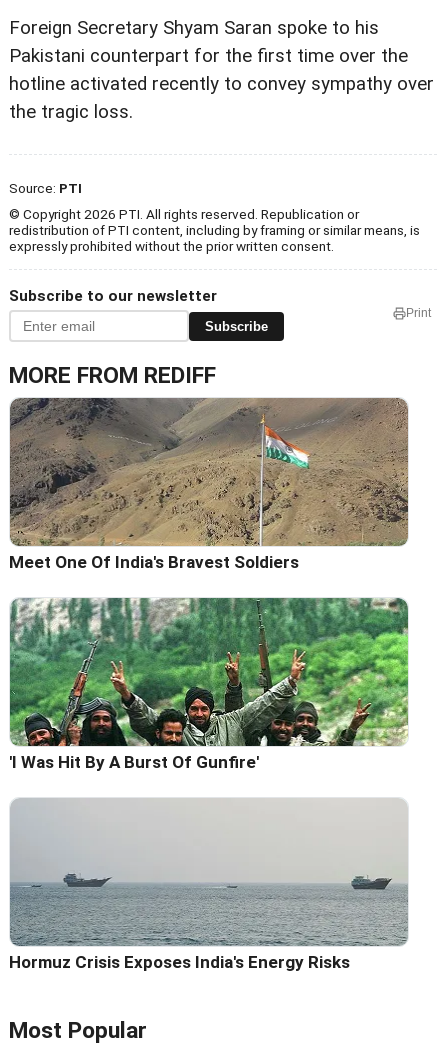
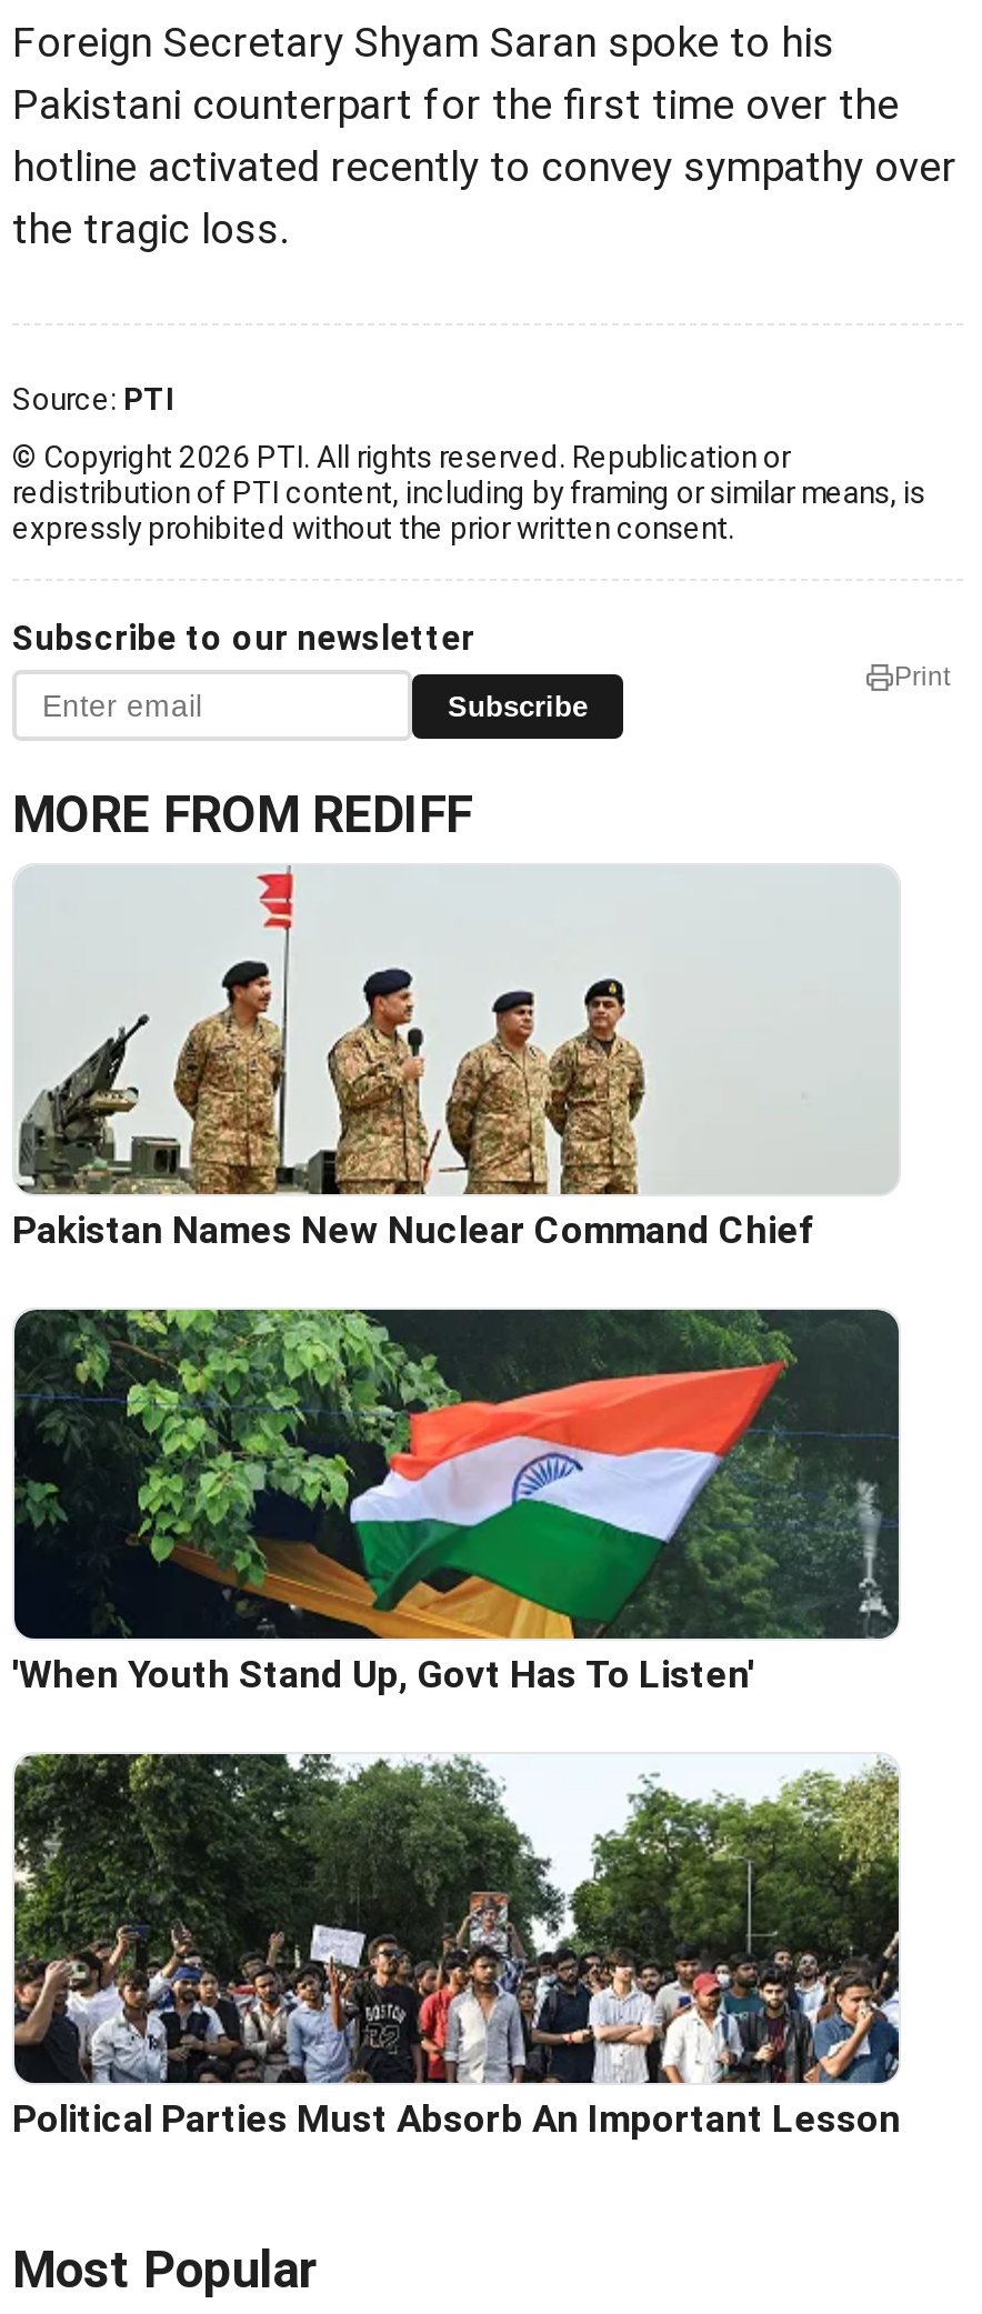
[9,397,409,572] [image] | Meet One Of India's Bravest Soldiers -> [12,865,899,1253] [image] | Pakistan Names New Nuclear Command Chief
[9,597,409,772] [image] | 'I Was Hit By A Burst Of Gunfire' -> [12,1308,901,1697] [image] | 'When Youth Stand Up, Govt Has To Listen'
[9,798,409,972] [image] | Hormuz Crisis Exposes India's Energy Risks -> [12,1752,901,2142] [image] | Political Parties Must Absorb An Important Lesson

